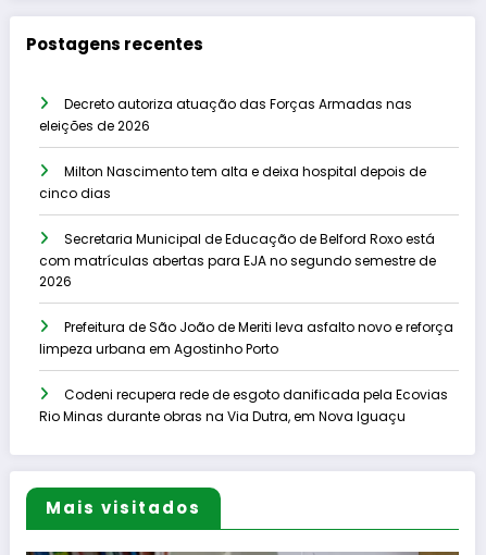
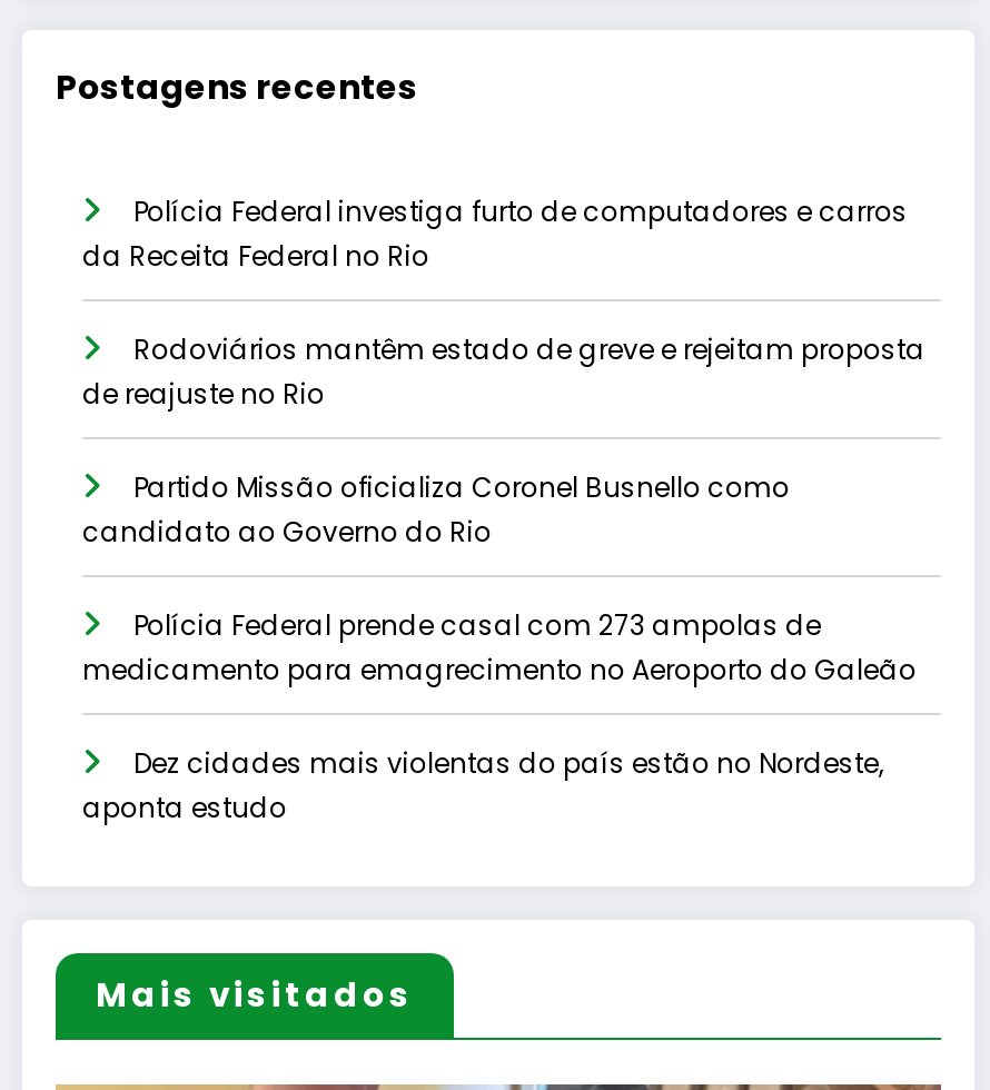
[39,95,412,135] Decreto autoriza atuação das Forças Armadas nas | eleições de 2026 -> [82,192,908,274] Polícia Federal investiga furto de computadores e carros | da Receita Federal no Rio
[39,162,426,203] Milton Nascimento tem alta e deixa hospital depois de | cinco dias -> [82,330,925,412] Rodoviários mantêm estado de greve e rejeitam proposta | de reajuste no Rio
[39,230,436,291] Secretaria Municipal de Educação de Belford Roxo está | com matrículas abertas para EJA no segundo semestre de | 2026 -> [82,468,790,550] Partido Missão oficializa Coronel Busnello como | candidato ao Governo do Rio
[39,318,453,358] Prefeitura de São João de Meriti leva asfalto novo e reforça | limpeza urbana em Agostinho Porto -> [82,606,917,688] Polícia Federal prende casal com 273 ampolas de | medicamento para emagrecimento no Aeroporto do Galeão
[39,385,448,426] Codeni recupera rede de esgoto danificada pela Ecovias | Rio Minas durante obras na Via Dutra, em Nova Iguaçu -> [82,743,883,826] Dez cidades mais violentas do país estão no Nordeste, | aponta estudo

